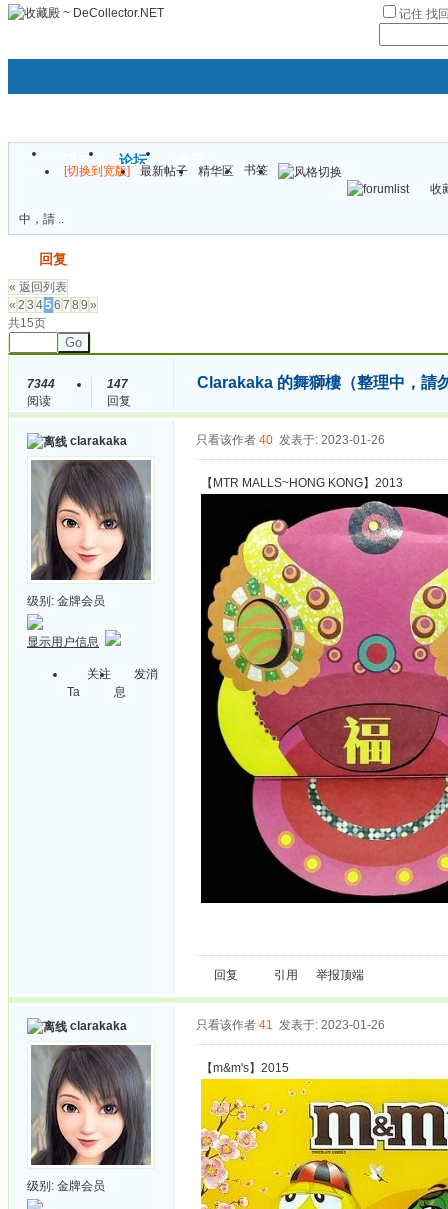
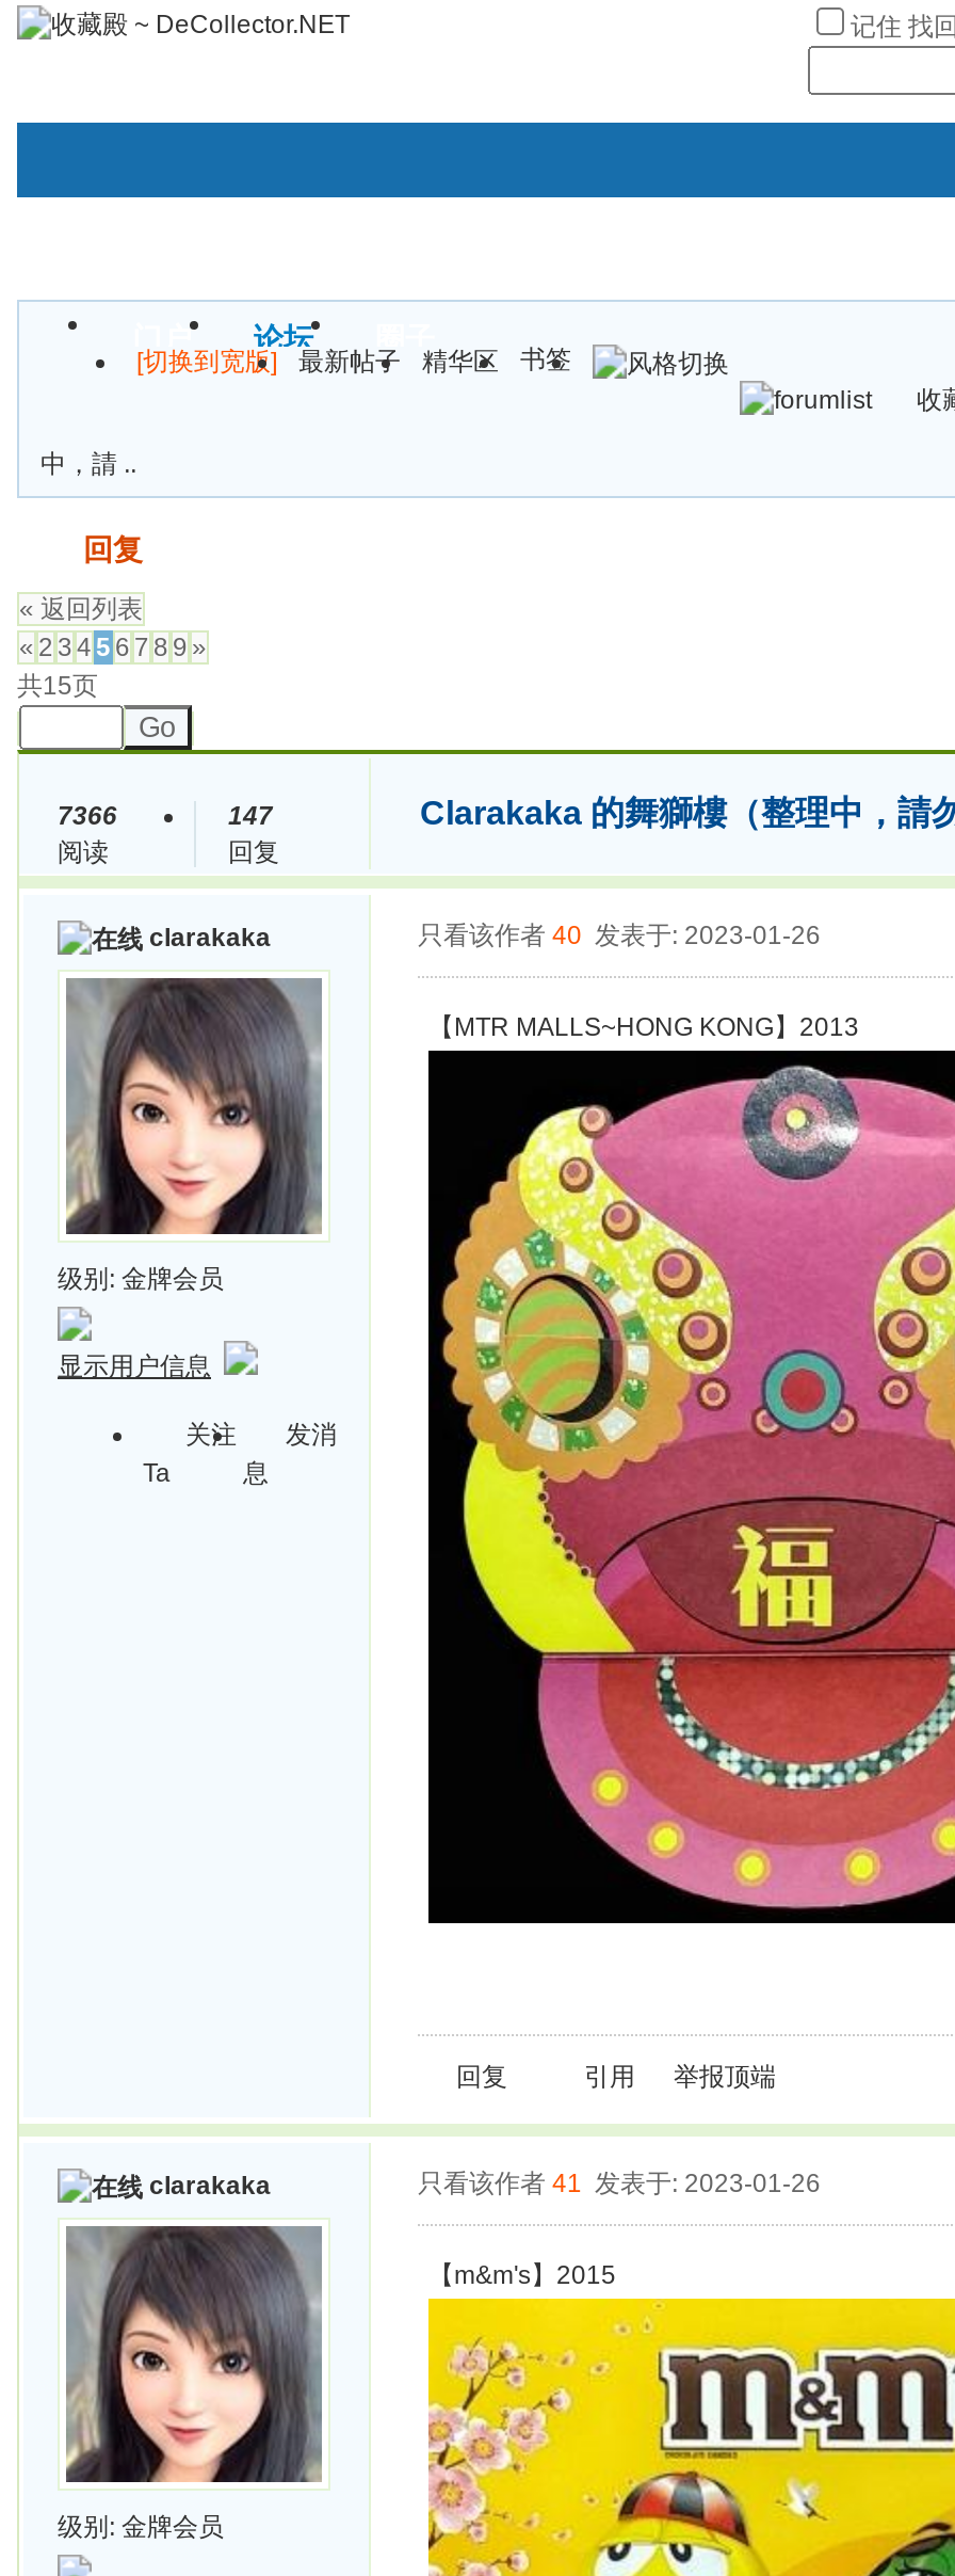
[27,377,55,391] 7344 -> [58,801,117,831] 7366

